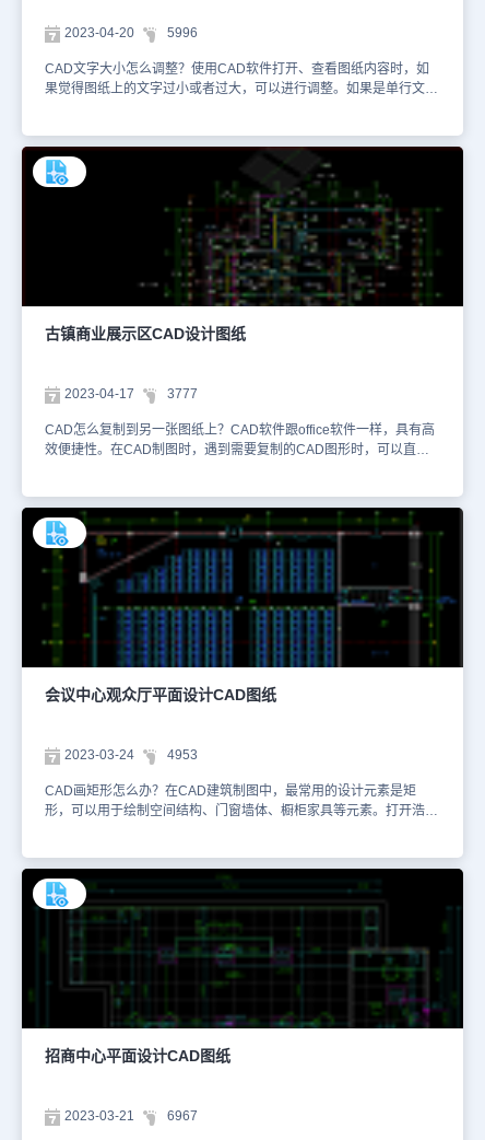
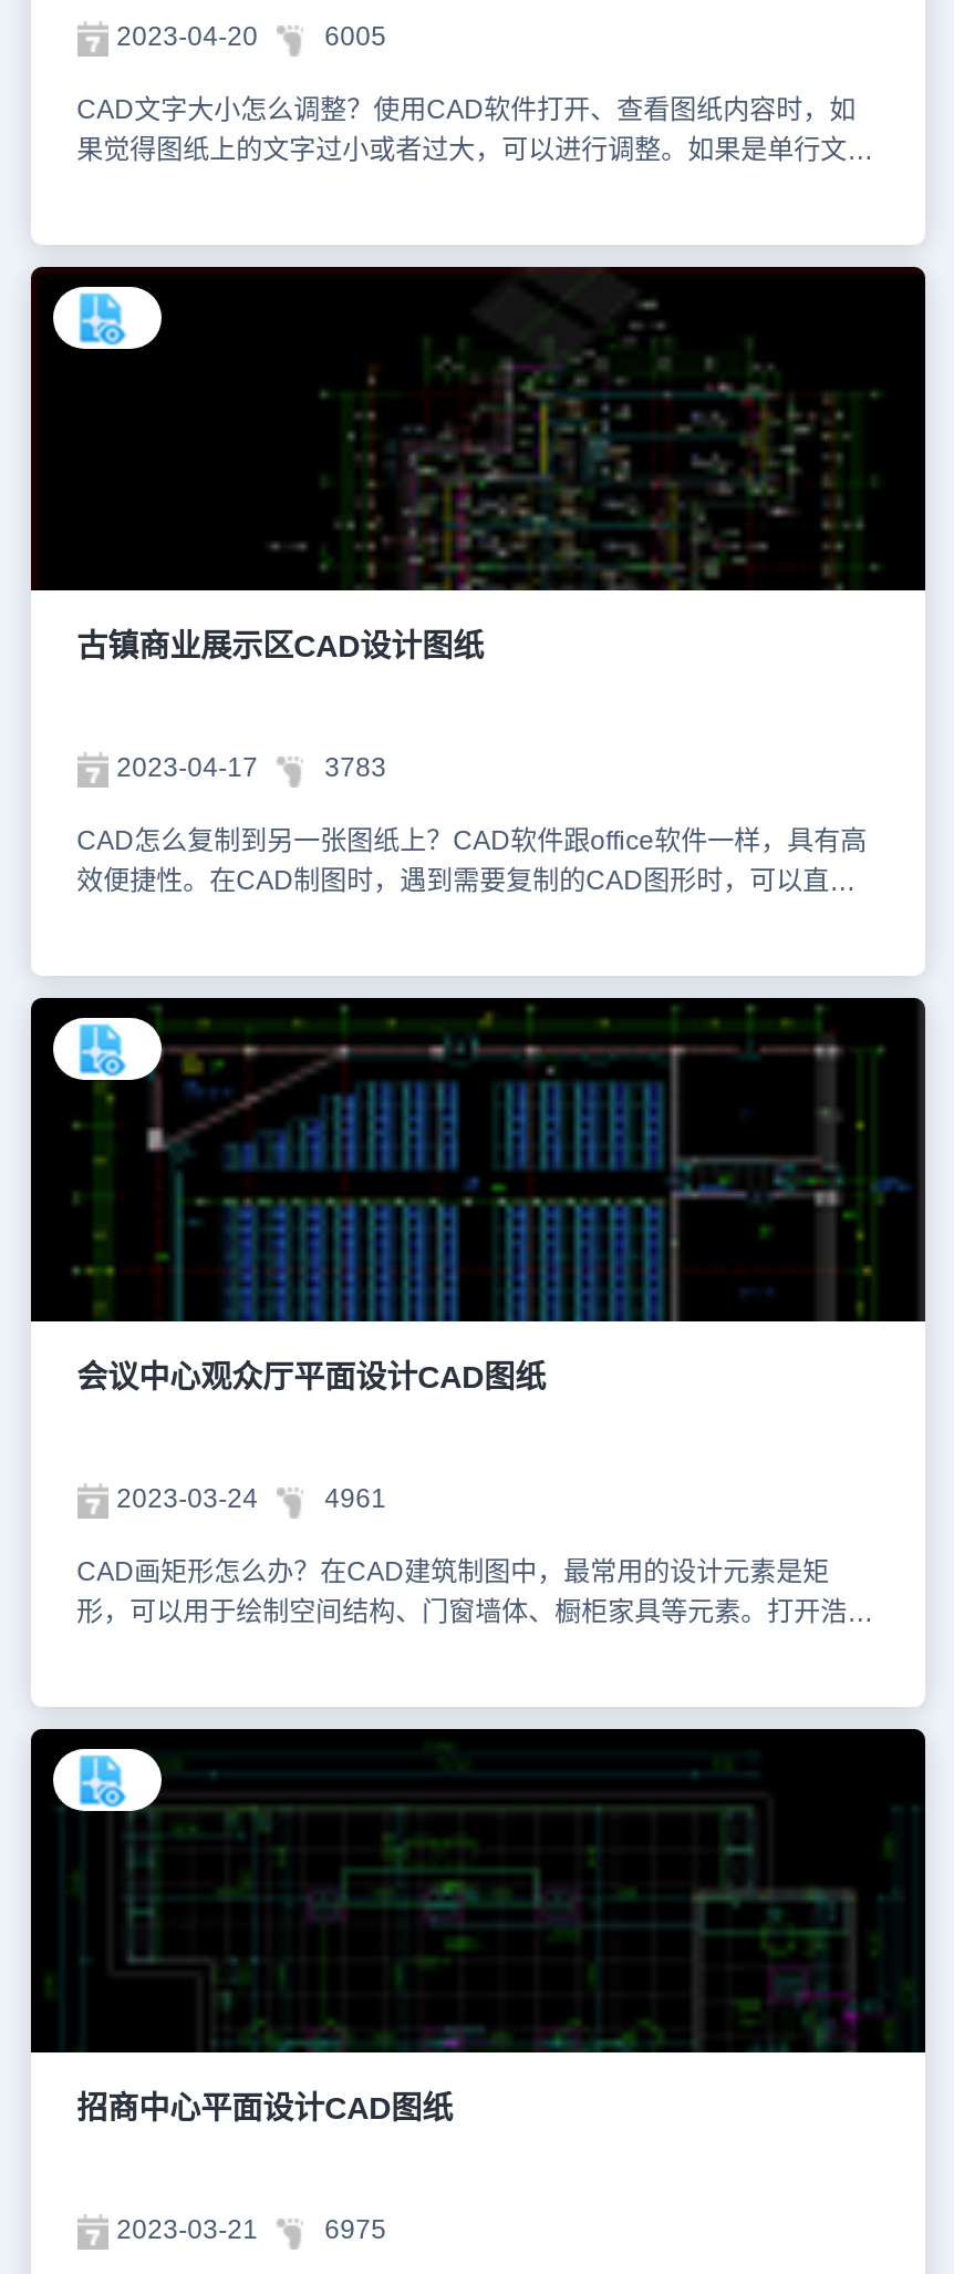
[167,26,197,41] 5996 -> [324,22,386,53] 6005
[167,387,197,402] 3777 -> [324,753,386,784] 3783
[167,748,197,763] 4953 -> [324,1484,386,1515] 4961
[167,1109,197,1124] 6967 -> [324,2215,386,2246] 6975

